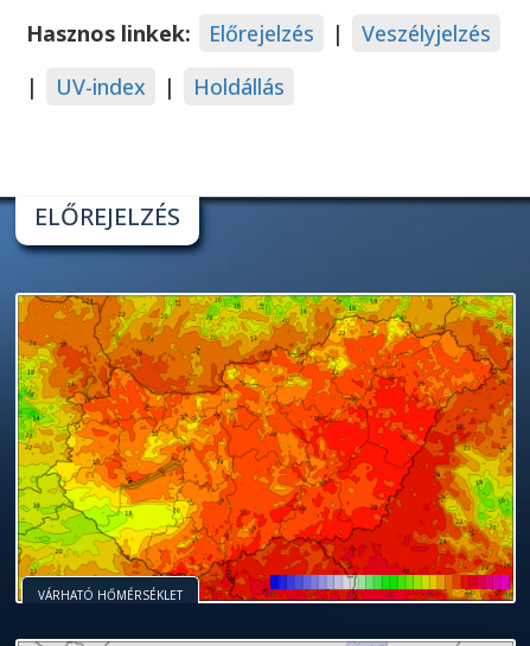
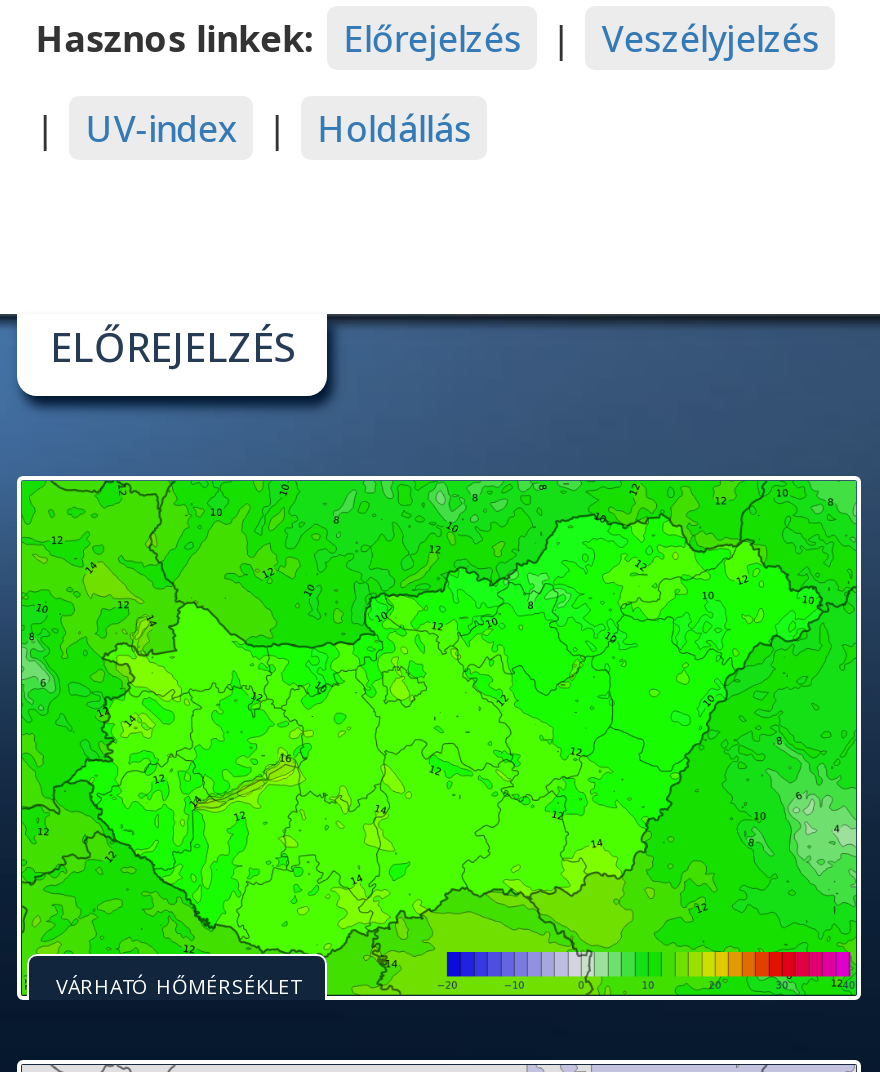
[17,294,515,602] [image] -> [19,480,859,998] [image]

